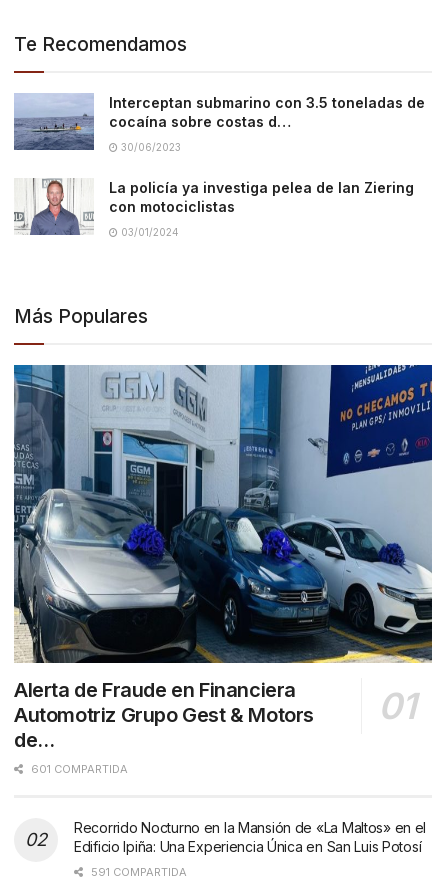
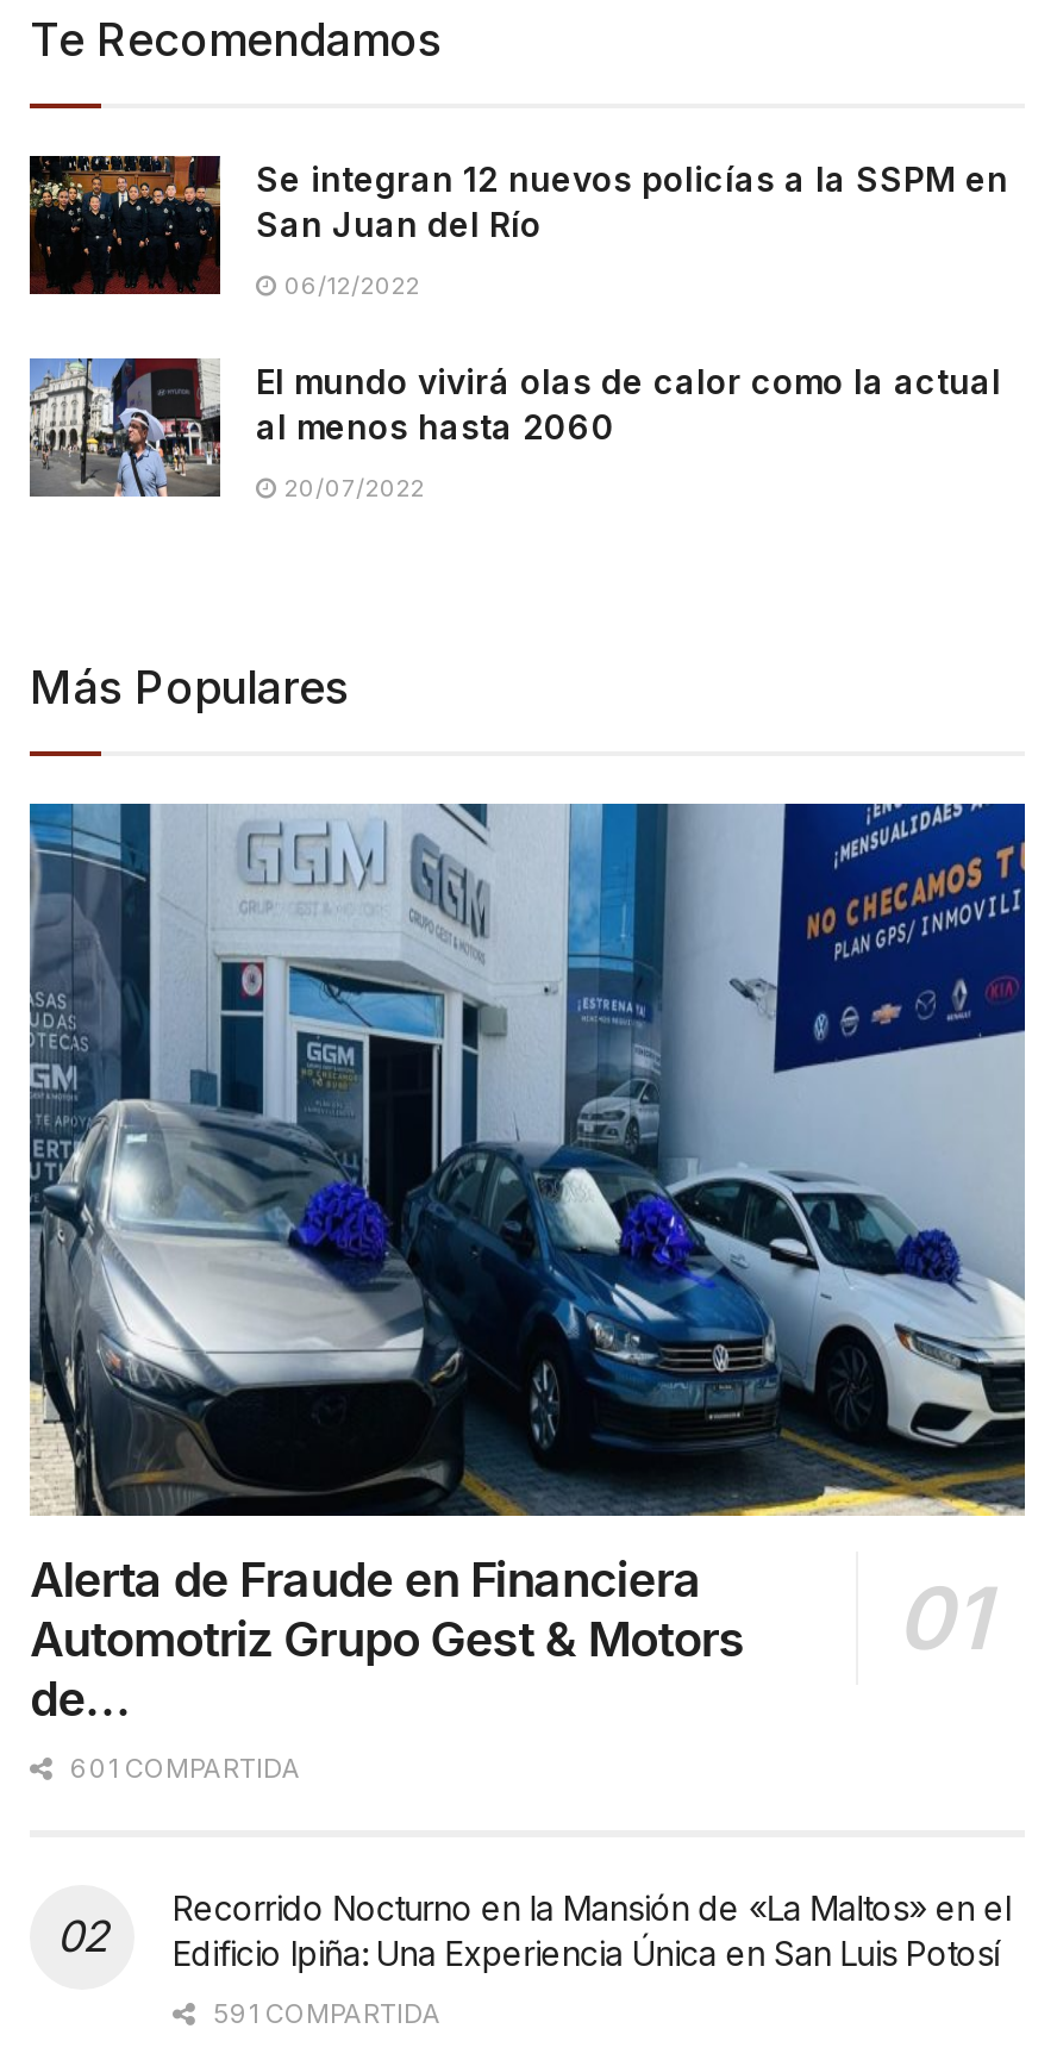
[13,92,425,151] [image] | Interceptan submarino con 3.5 toneladas de | cocaína sobre costas d… -> [27,154,1008,296] [image] | Se integran 12 nuevos policías a la SSPM en | San Juan del Río
[118,140,181,152] 30/06/2023 -> [277,271,420,300] 06/12/2022
[14,177,414,235] [image] | La policía ya investiga pelea de Ian Ziering | con motociclistas -> [27,356,1001,499] [image] | El mundo vivirá olas de calor como la actual | al menos hasta 2060
[118,225,179,237] 03/01/2024 -> [277,474,425,502] 20/07/2022

